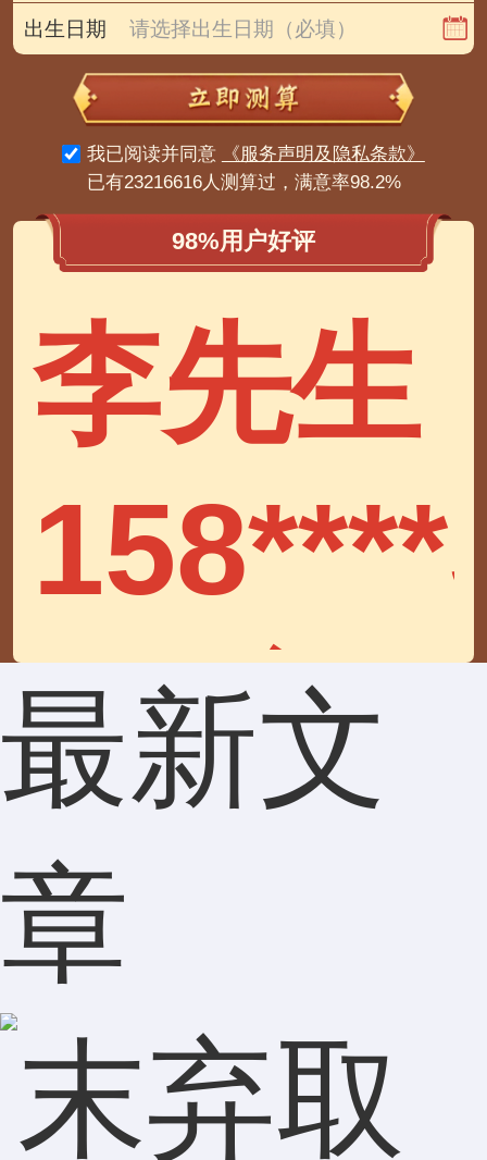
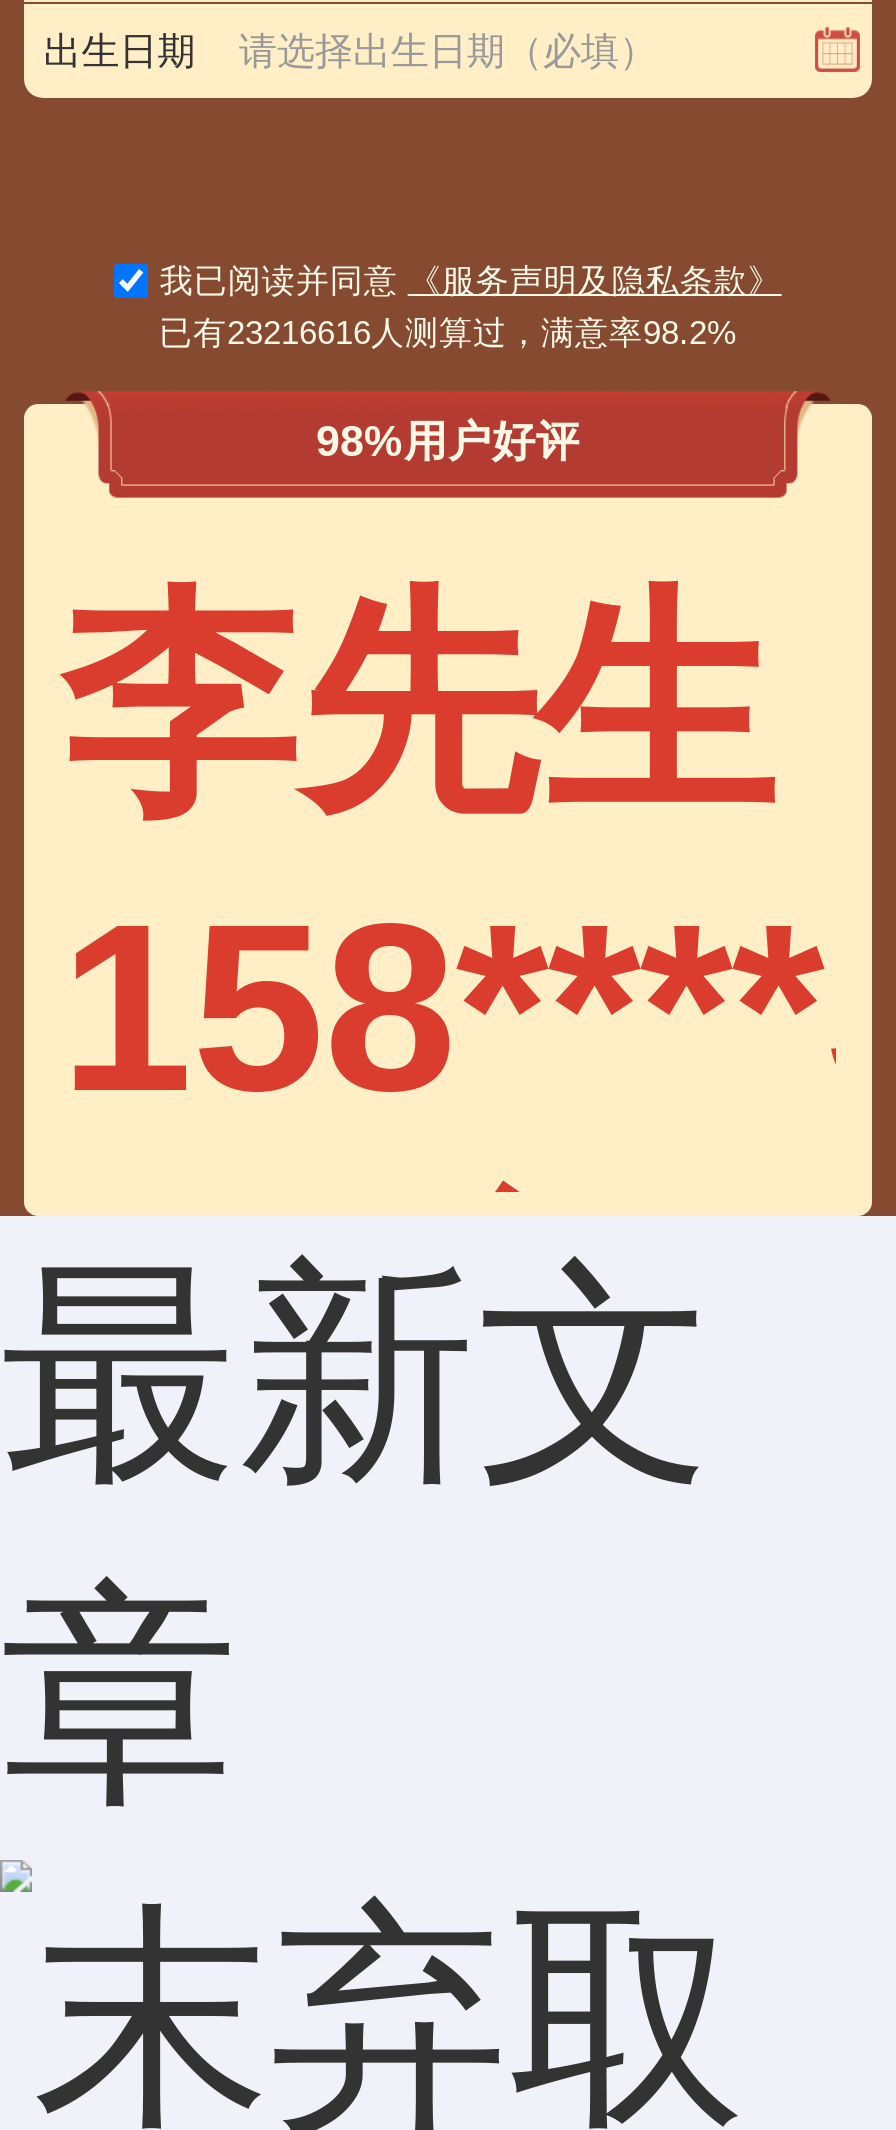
[73,72,414,126] [image] -> none

